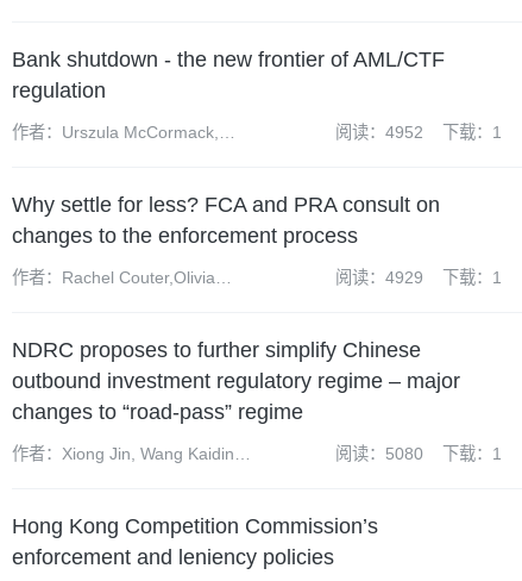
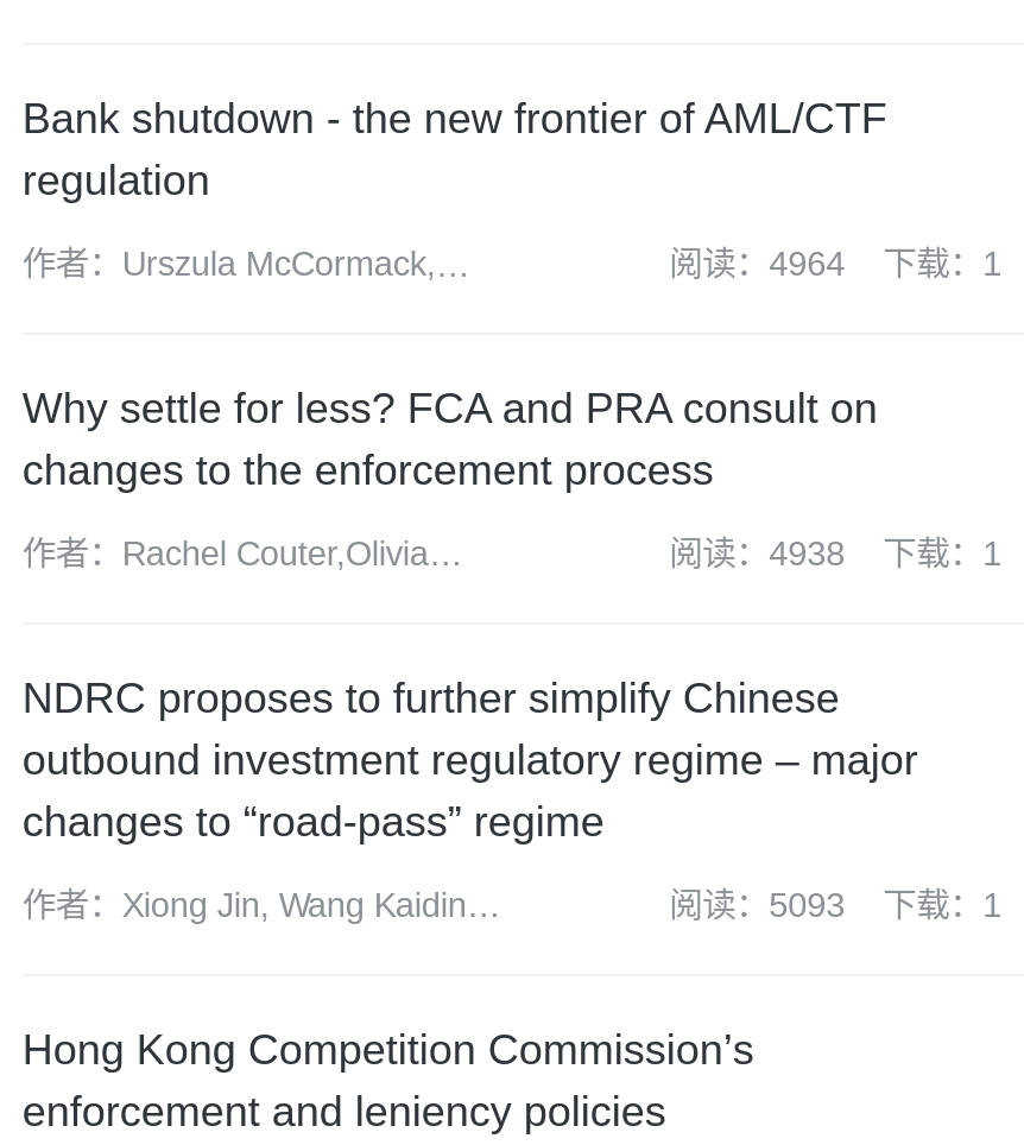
[336,123,502,142] 阅读：4952 下载：1 -> [669,245,1002,283] 阅读：4964 下载：1
[336,268,502,287] 阅读：4929 下载：1 -> [669,534,1002,572] 阅读：4938 下载：1
[336,444,502,463] 阅读：5080 下载：1 -> [669,886,1002,924] 阅读：5093 下载：1

